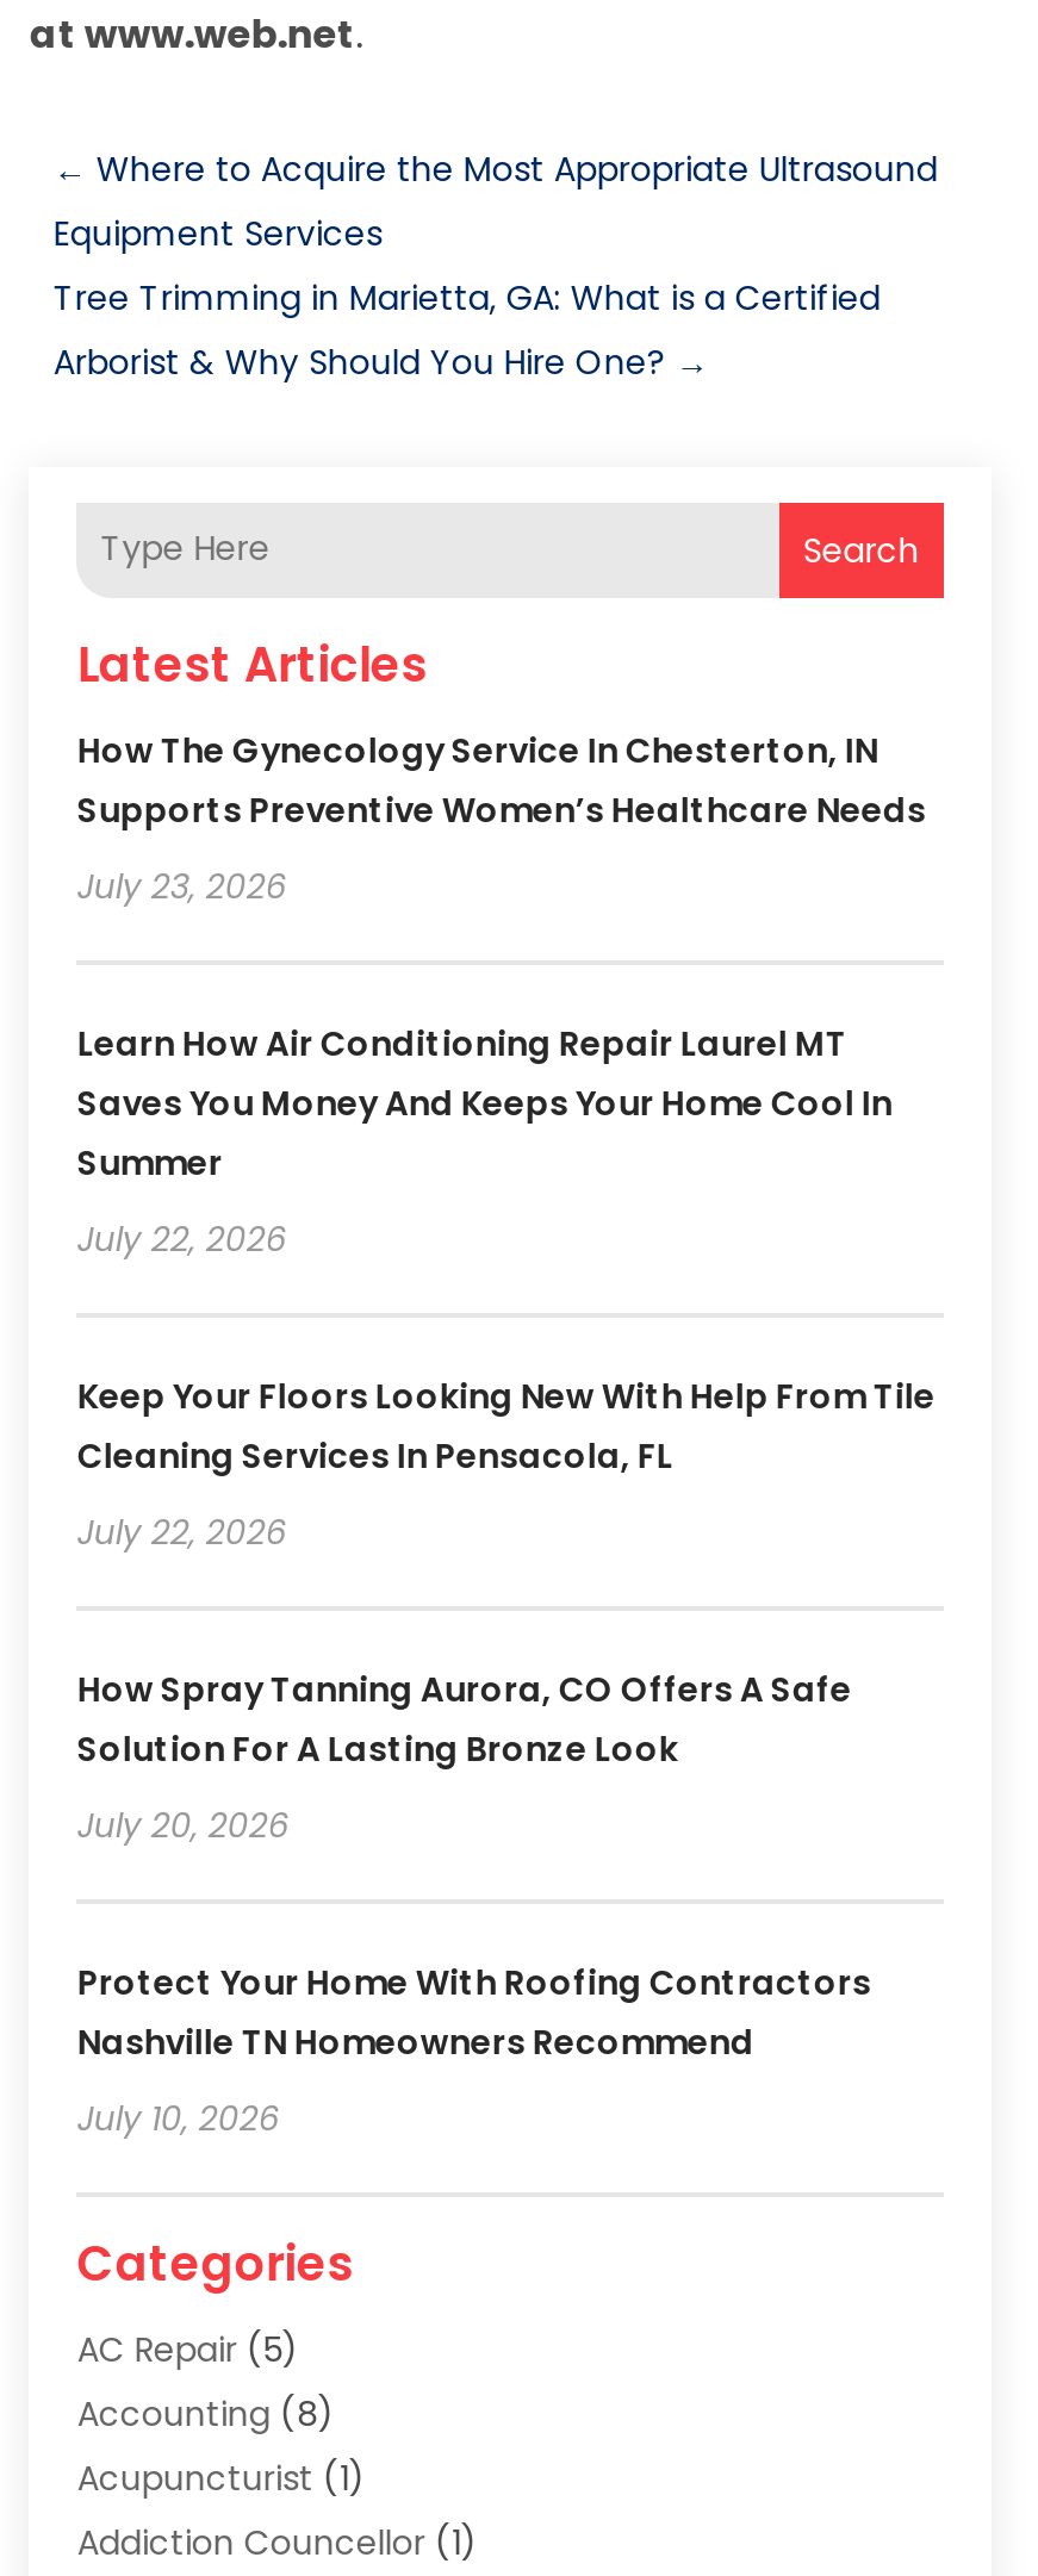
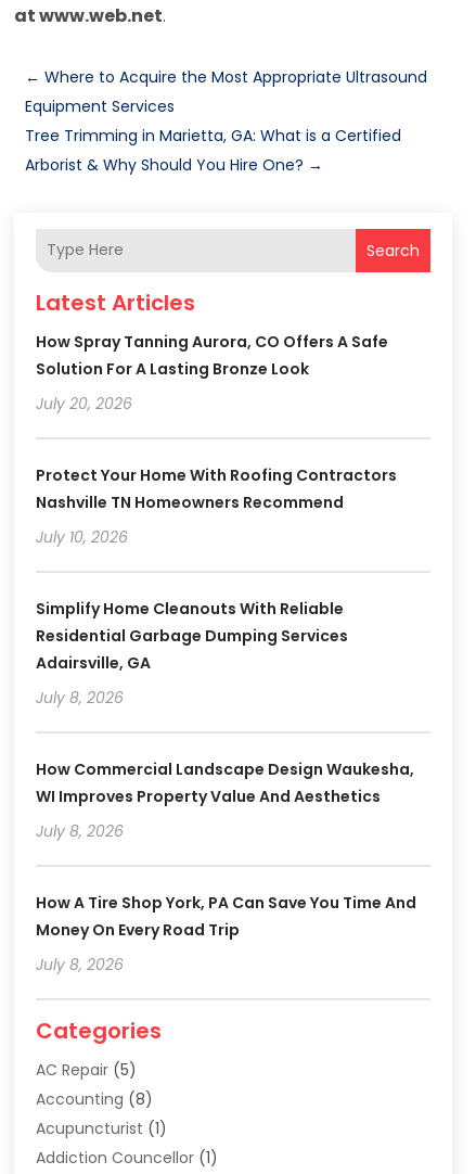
[77,727,935,1556] How The Gynecology Service In Chesterton, IN | Supports Preventive Women’s Healthcare Needs | July 23, 2026 | Learn How Air Conditioning Repair Laurel MT | Saves You Money And Keeps Your Home Cool In | Summer | July 22, 2026 | Keep Your Floors Looking New With Help From Tile | Cleaning Services In Pensacola, FL | July 22, 2026 -> none
moved [77,1665,871,2142] -> [36,331,397,548]: How Spray Tanning Aurora, CO Offers A Safe | Solution For A Lasting Bronze Look | July 20, 2026 | Protect Your Home With Roofing Contractors | Nashville TN Homeowners Recommend | July 10, 2026
none -> [36,598,417,975] Simplify Home Cleanouts With Reliable | Residential Garbage Dumping Services | Adairsville, GA | July 8, 2026 | How Commercial Landscape Design Waukesha, | WI Improves Property Value And Aesthetics | July 8, 2026 | How A Tire Shop York, PA Can Save You Time And | Money On Every Road Trip | July 8, 2026

